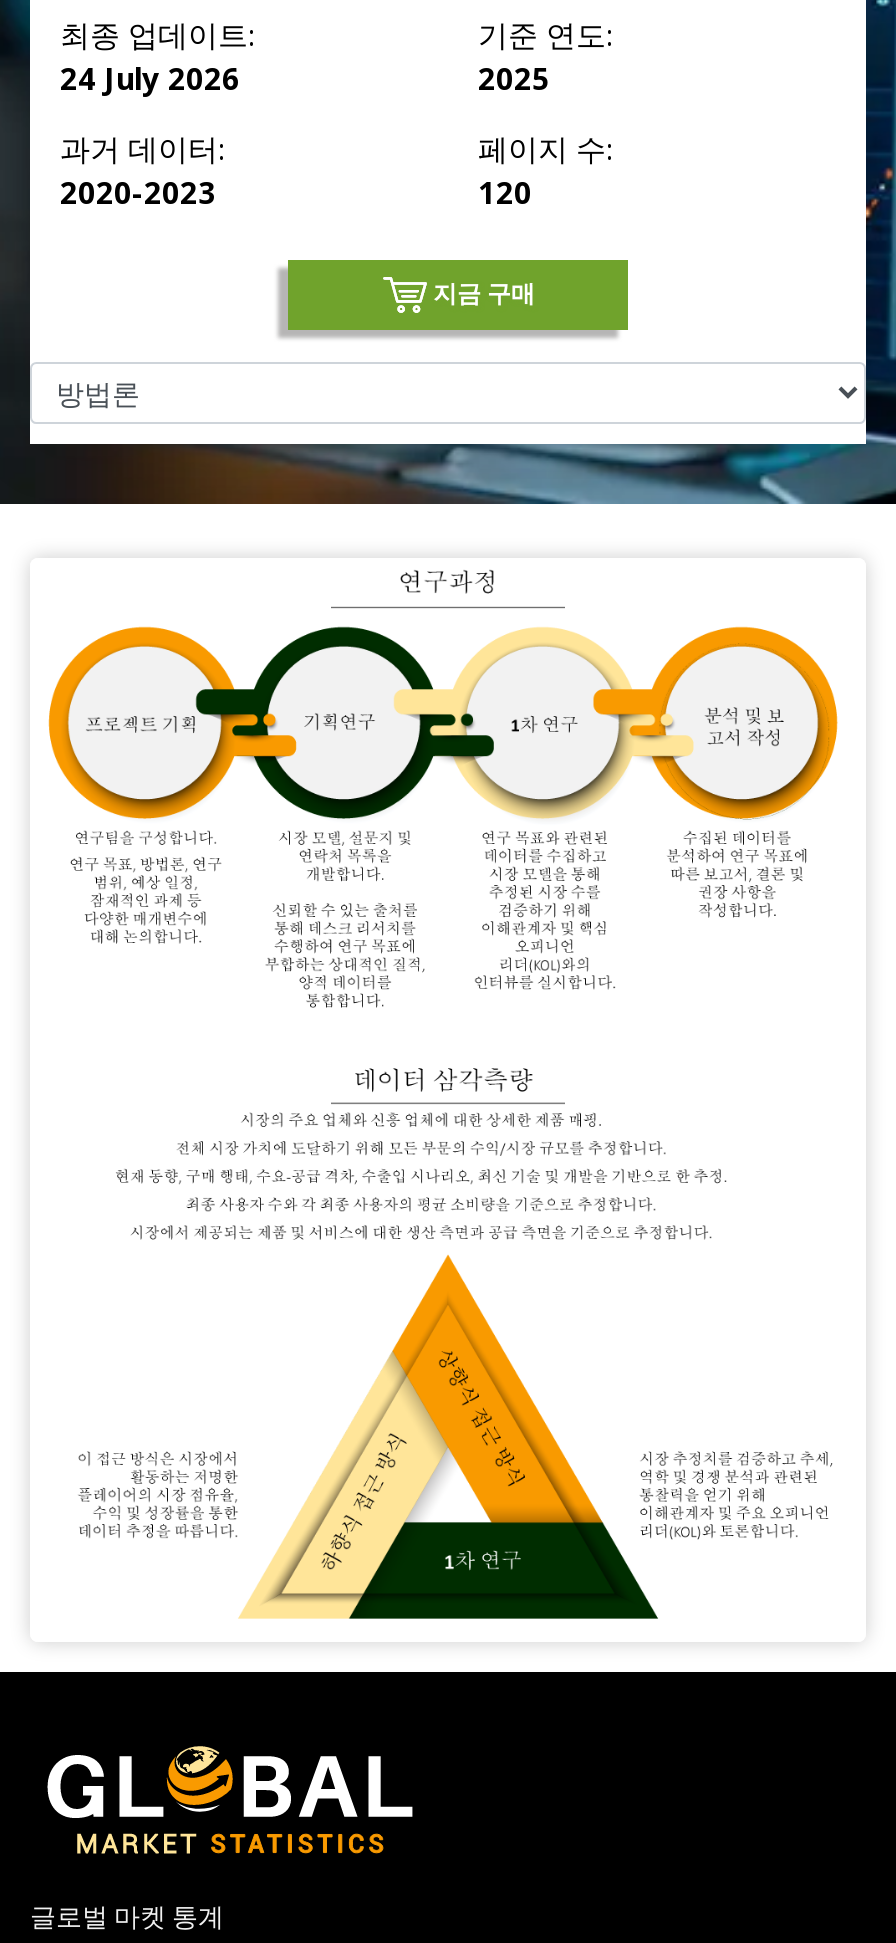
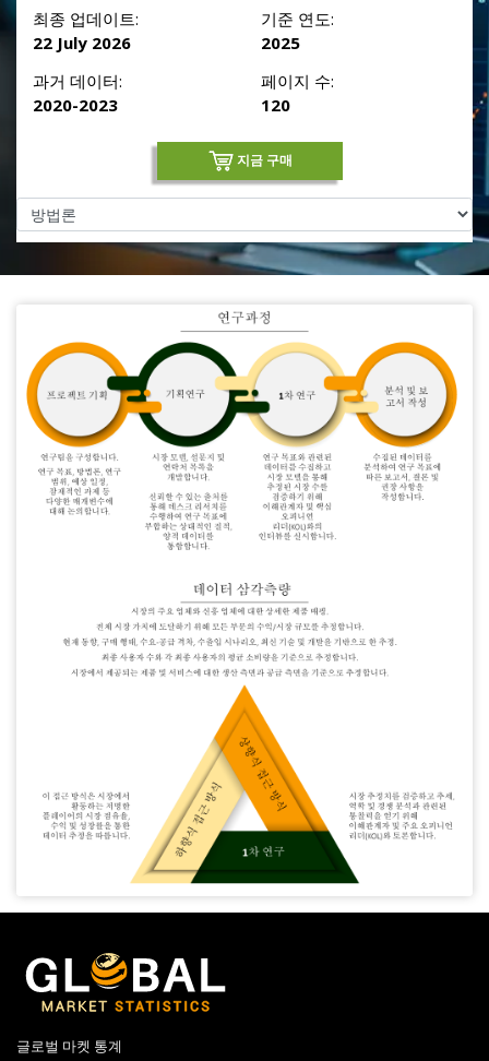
[60,58,240,98] 24 July 2026 -> [33,32,131,53] 22 July 2026

